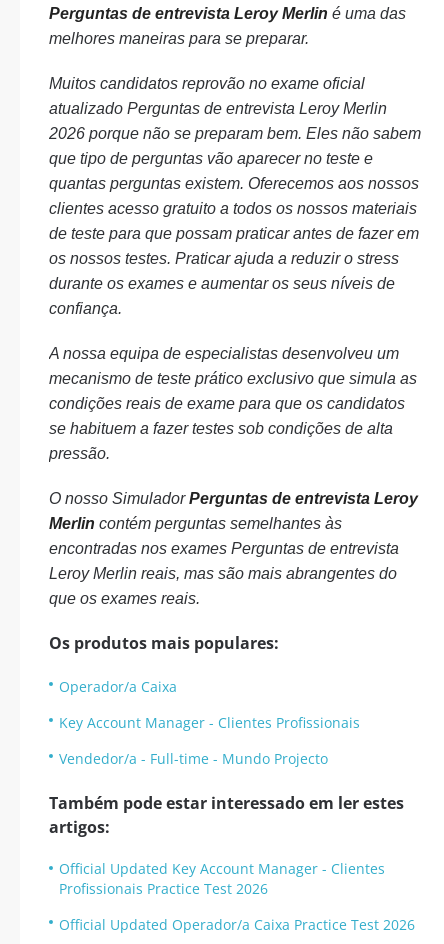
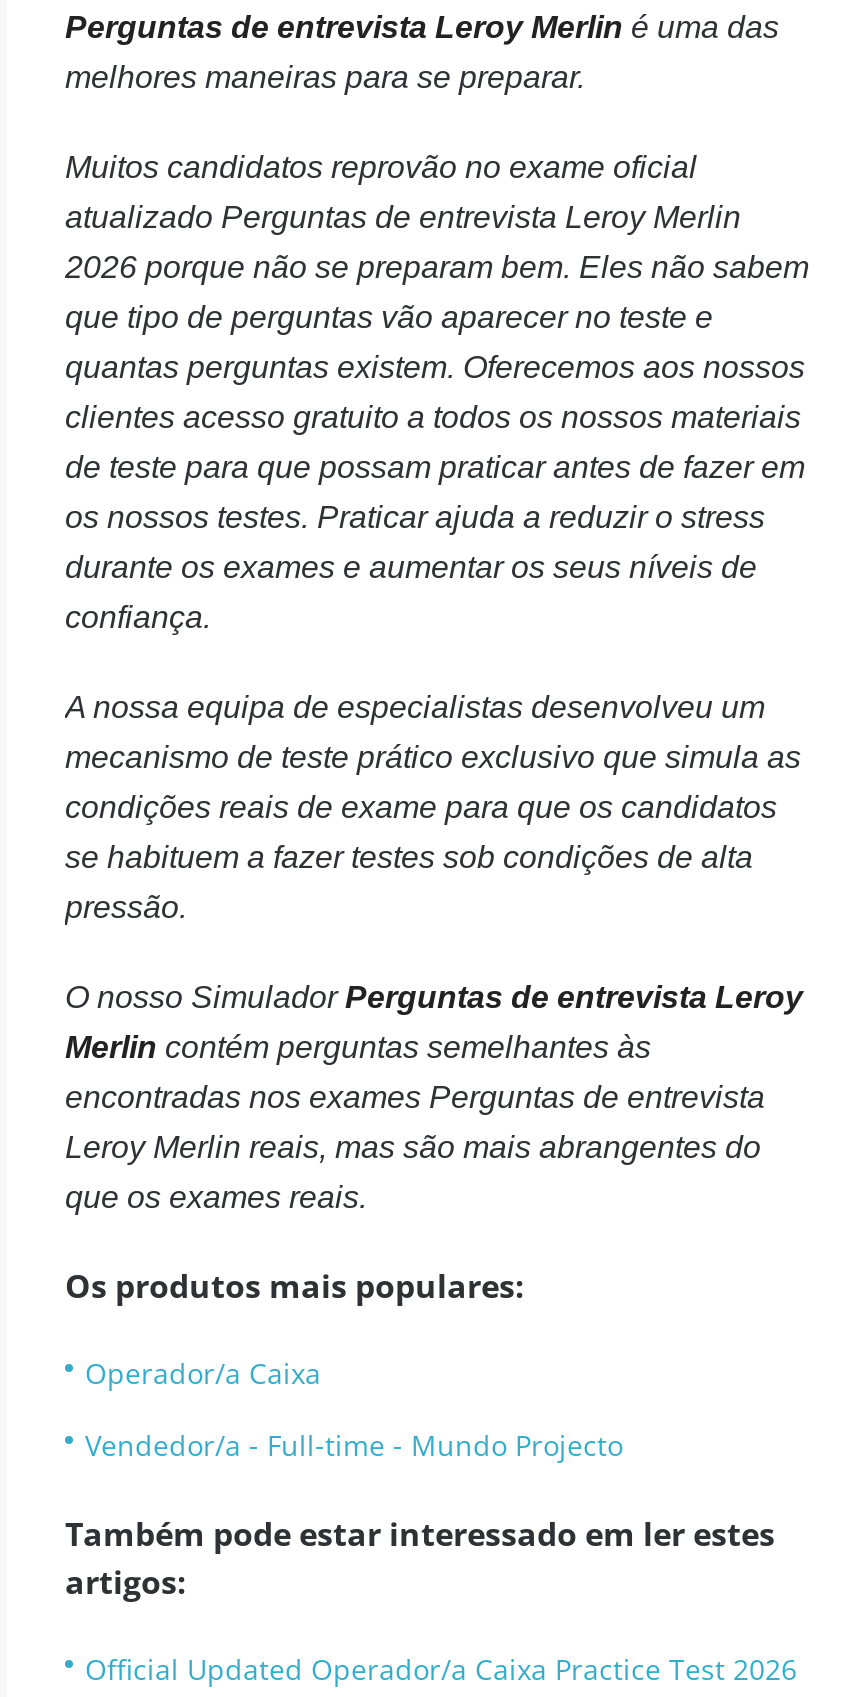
[59,713,360,732] Key Account Manager - Clientes Profissionais -> none
[59,859,385,898] Official Updated Key Account Manager - Clientes | Profissionais Practice Test 2026 -> none

